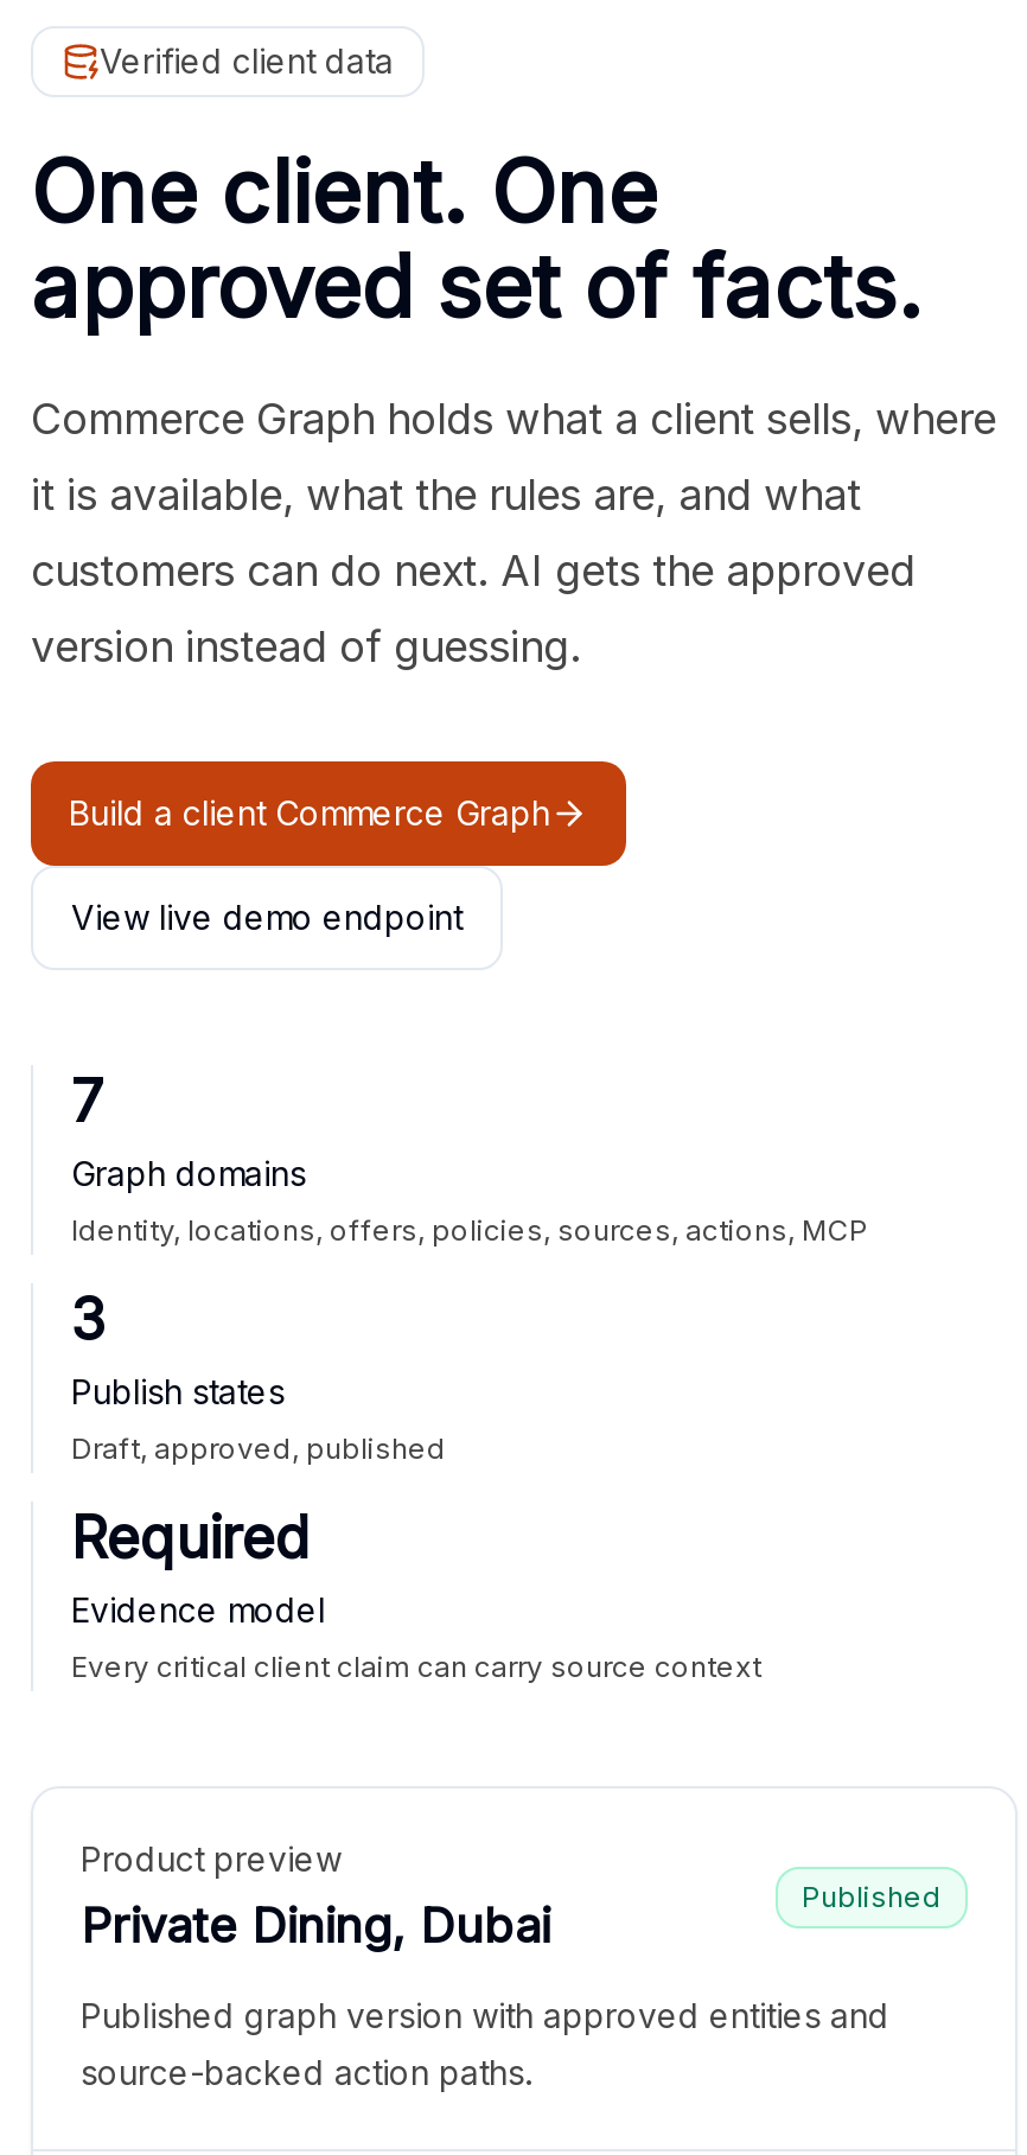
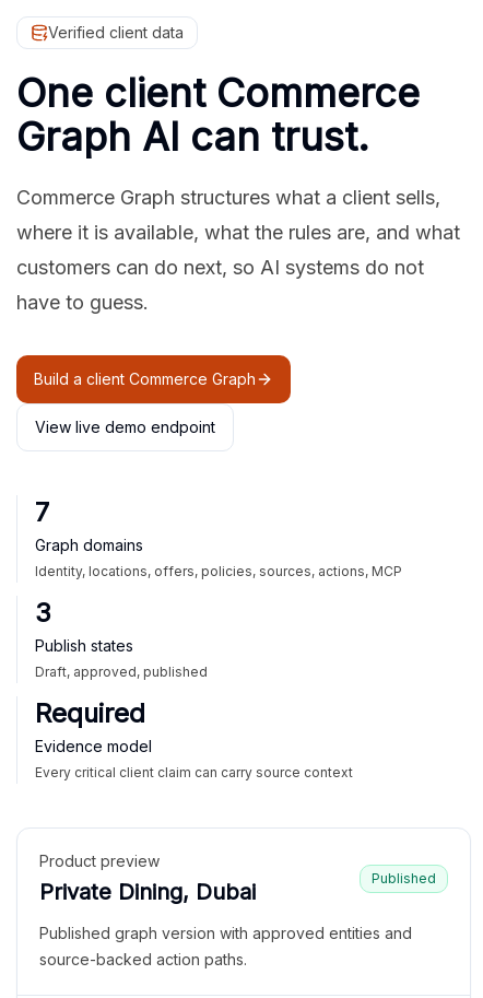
[31,140,923,339] One client. One | approved set of facts. -> [16,69,420,161] One client Commerce | Graph AI can trust.
[31,394,996,444] Commerce Graph holds what a client sells, where -> [16,186,440,209] Commerce Graph structures what a client sells,
[31,470,861,519] it is available, what the rules are, and what -> [16,221,460,244] where it is available, what the rules are, and what
[31,546,916,595] customers can do next. AI gets the approved -> [16,256,424,279] customers can do next, so AI systems do not
[31,621,581,671] version instead of guessing. -> [16,291,149,314] have to guess.

